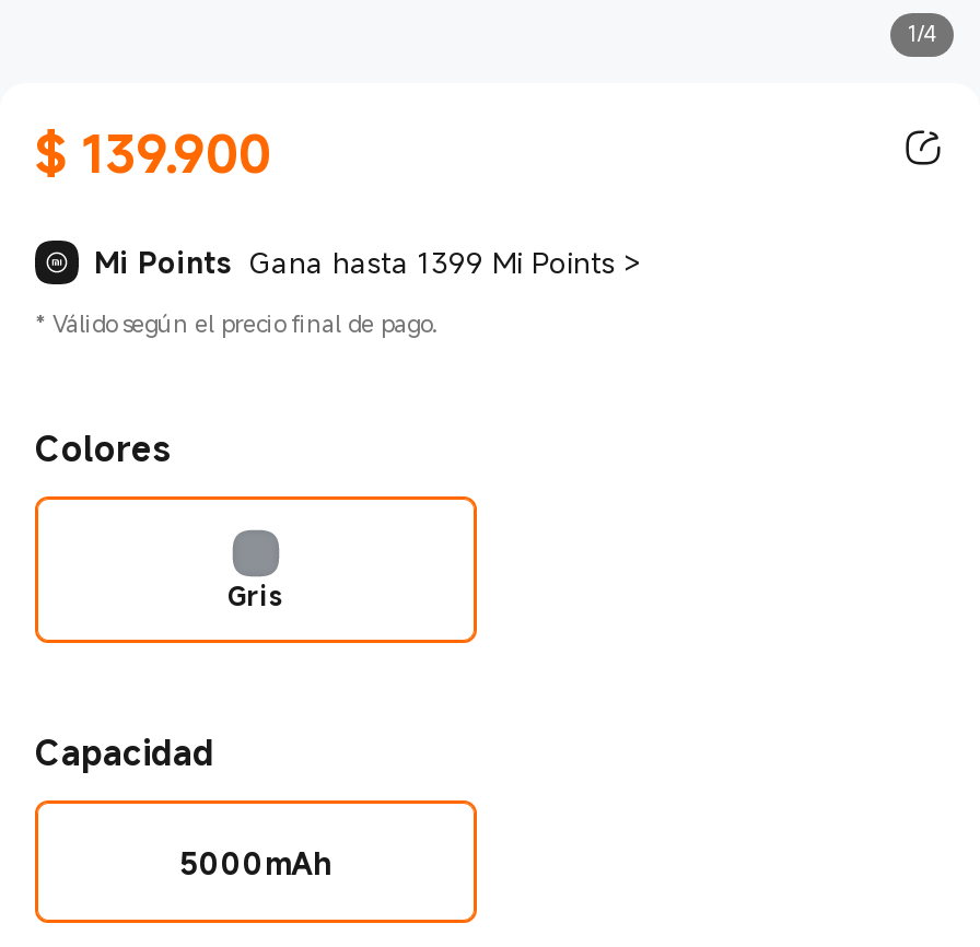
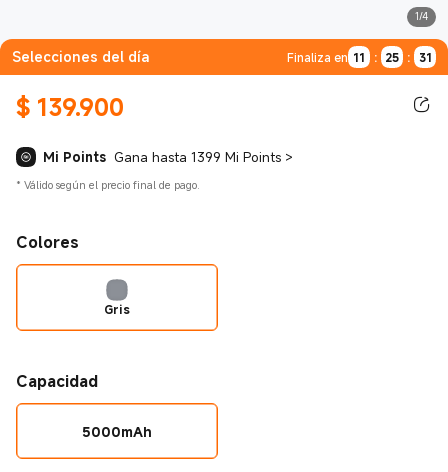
none -> [12,47,431,66] Selecciones del día | Finaliza en 11 : 25 : 31

